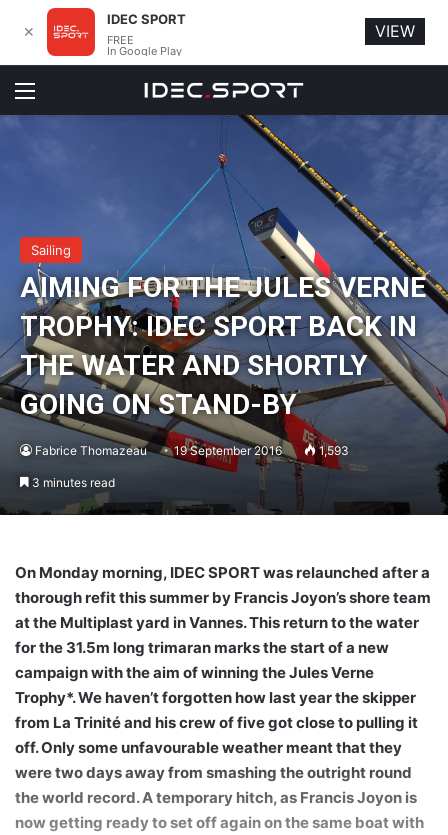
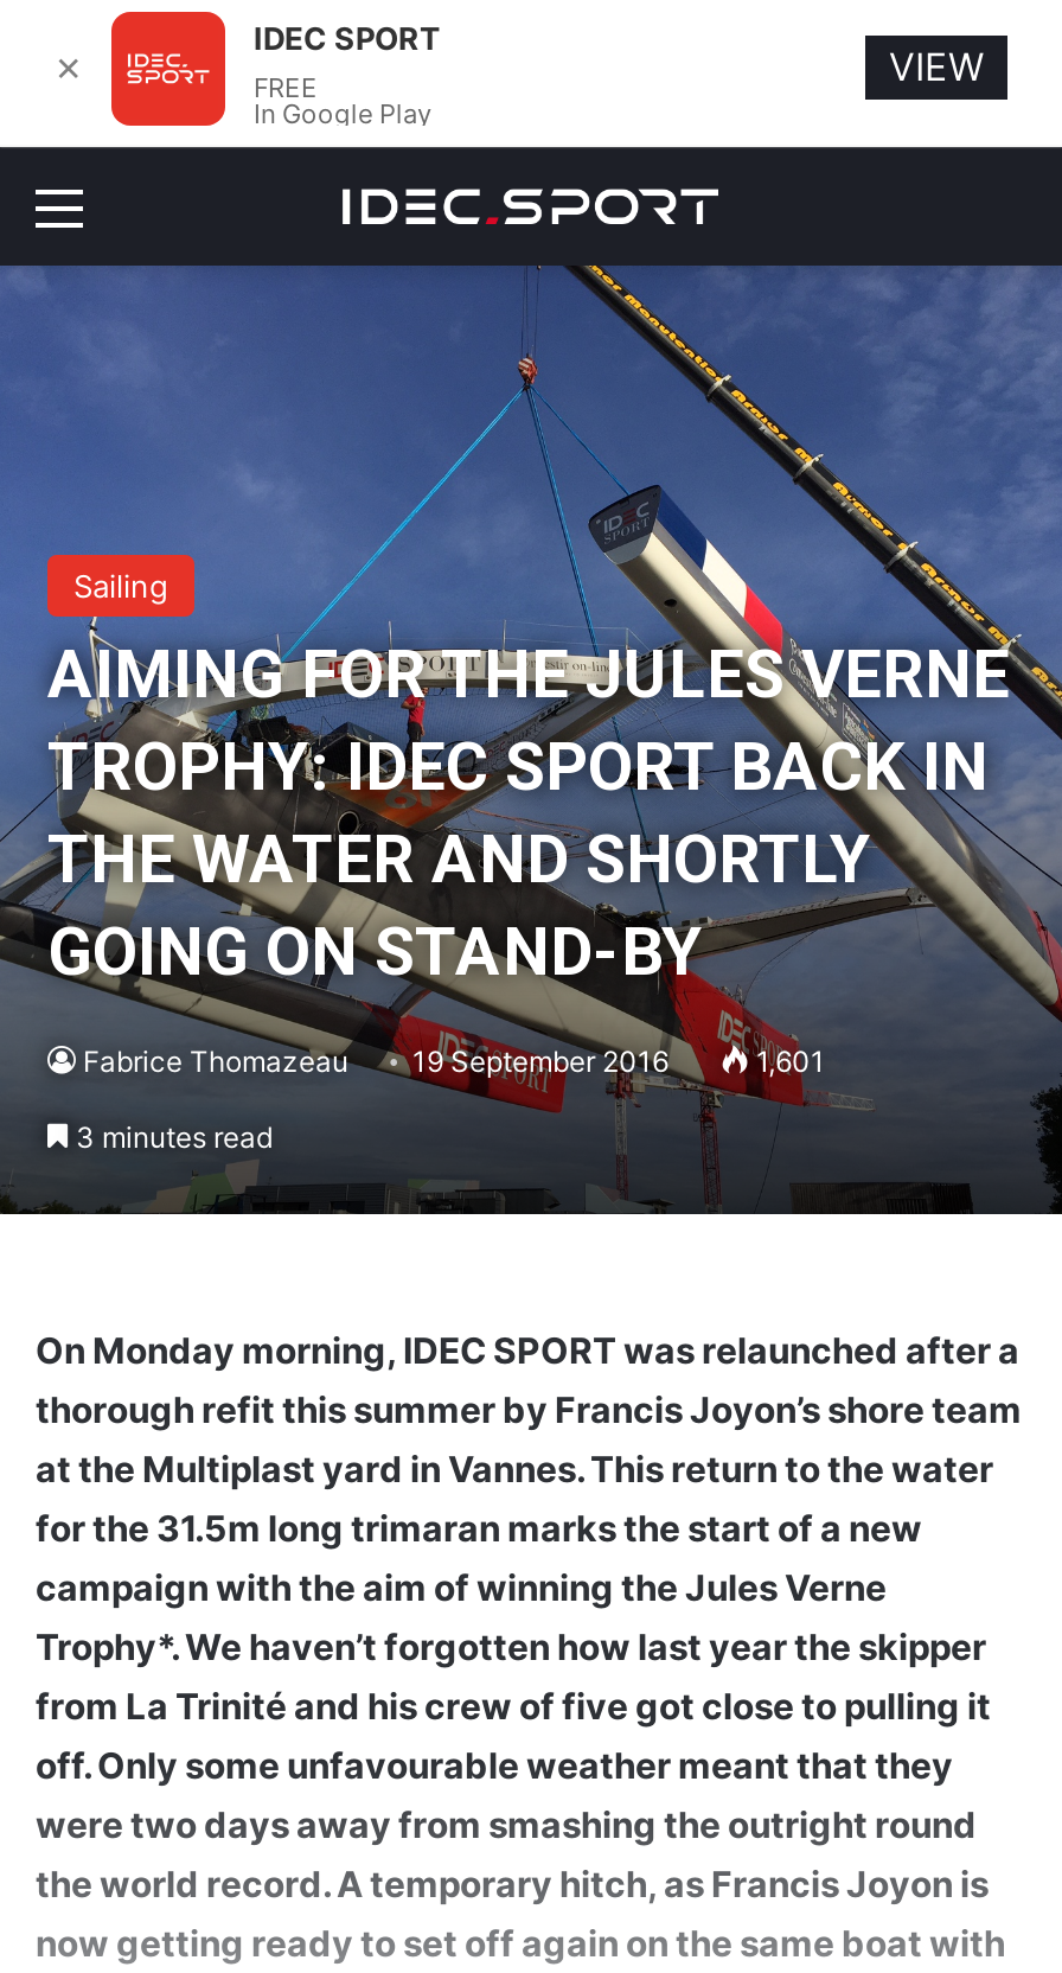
[316,442,349,457] 1,593 -> [749,1042,825,1078] 1,601

